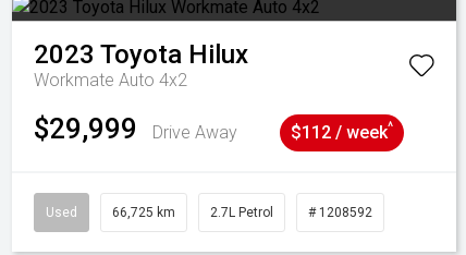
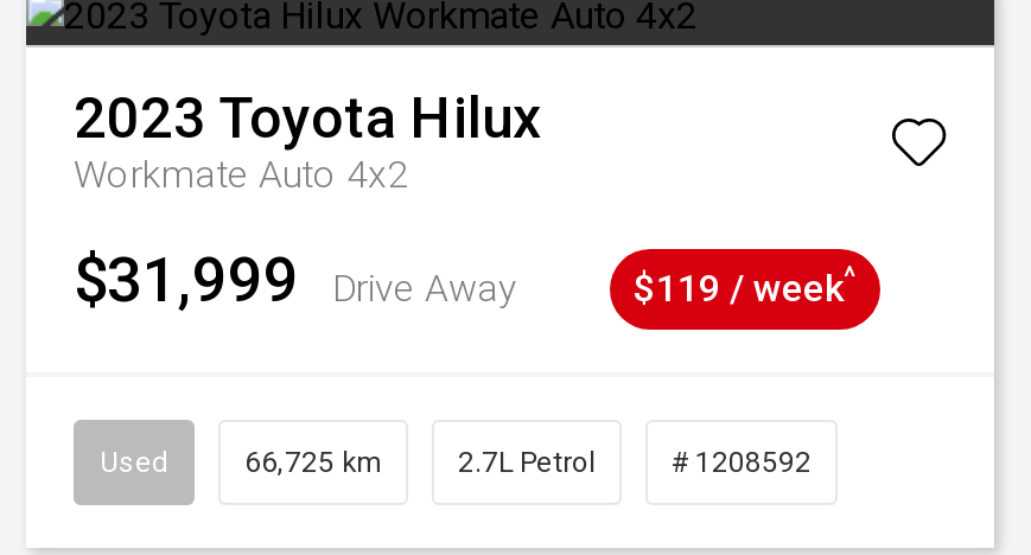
[34,112,237,145] $29,999 Drive Away -> [74,244,517,315] $31,999 Drive Away
[290,120,393,143] $112 / week^ -> [632,261,855,311] $119 / week^

